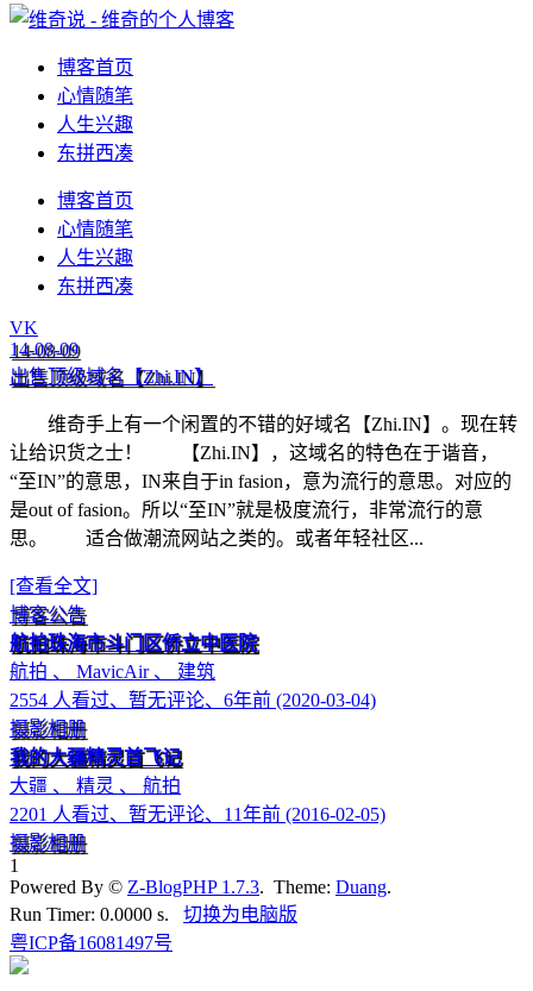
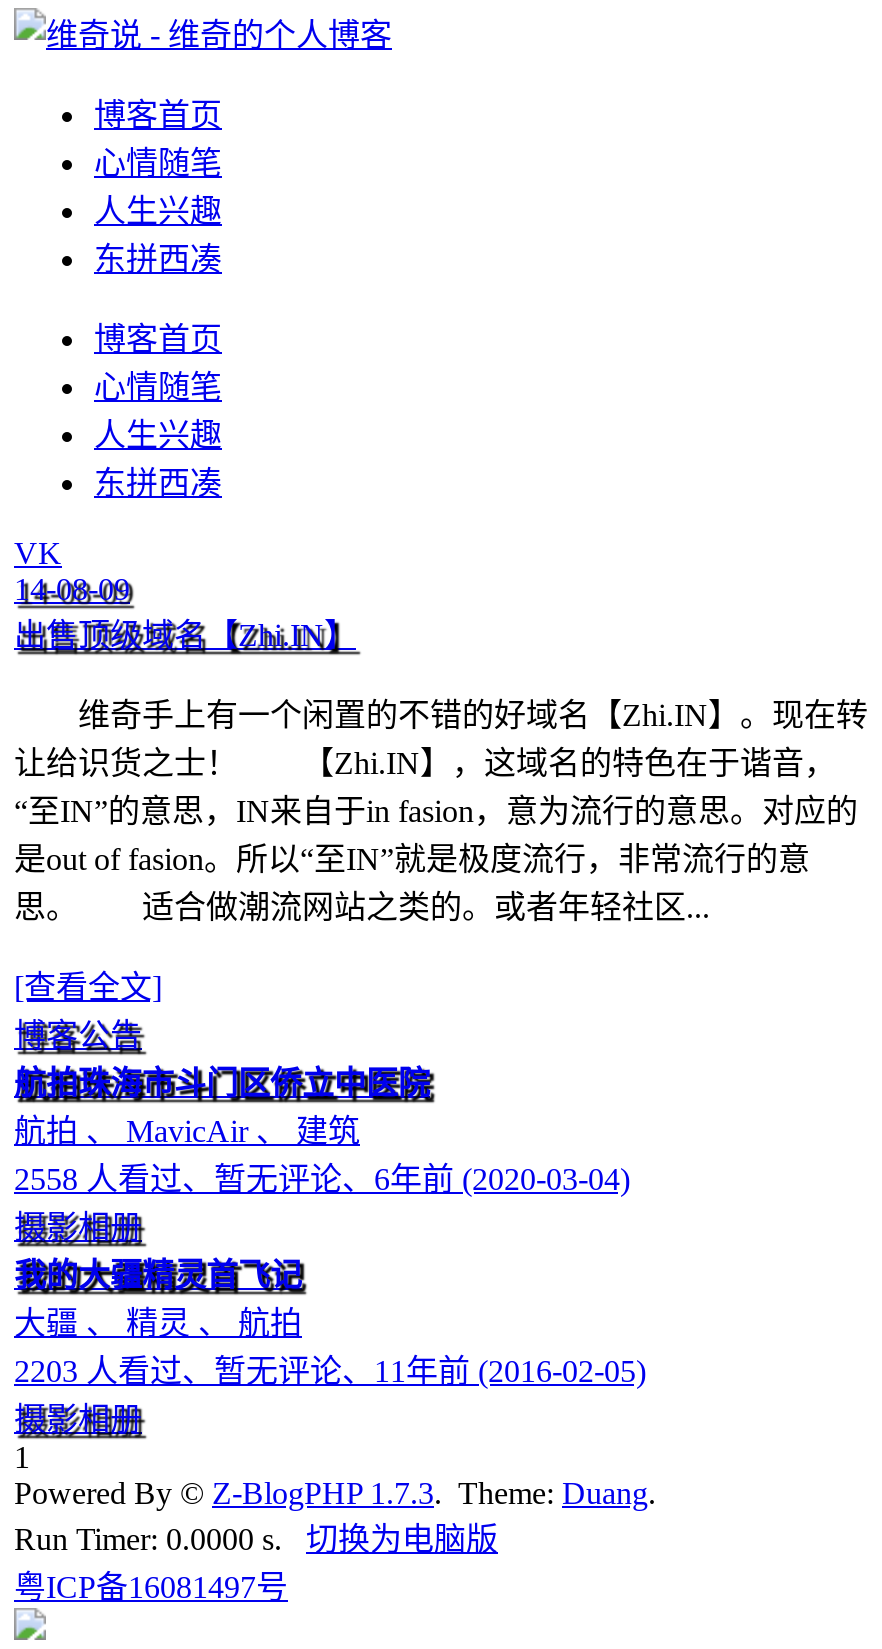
[10,690,376,710] 2554 人看过、暂无评论、6年前 (2020-03-04) -> [14,1162,630,1196] 2558 人看过、暂无评论、6年前 (2020-03-04)
[10,804,385,824] 2201 人看过、暂无评论、11年前 (2016-02-05) -> [14,1354,646,1388] 2203 人看过、暂无评论、11年前 (2016-02-05)

